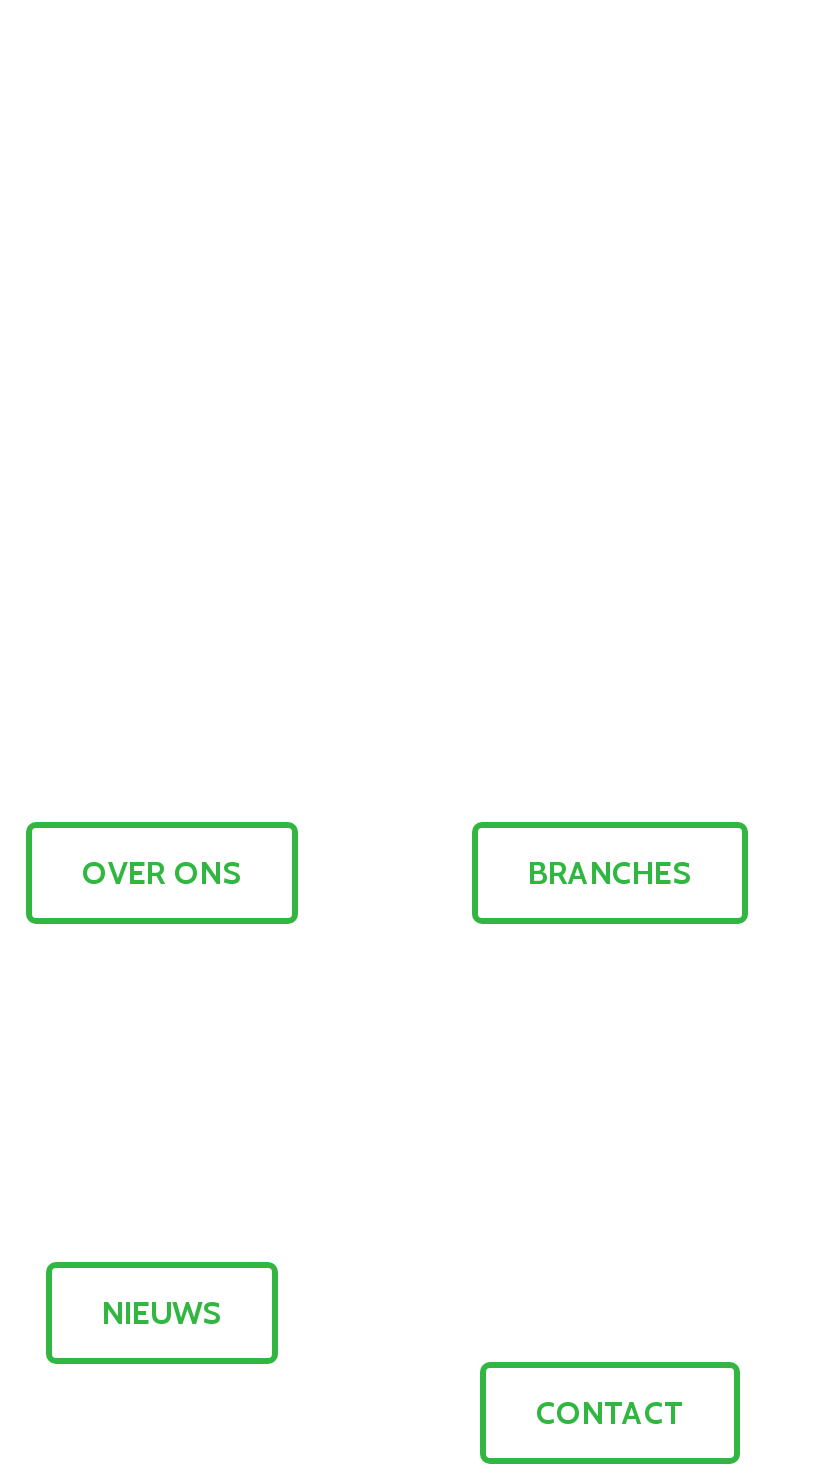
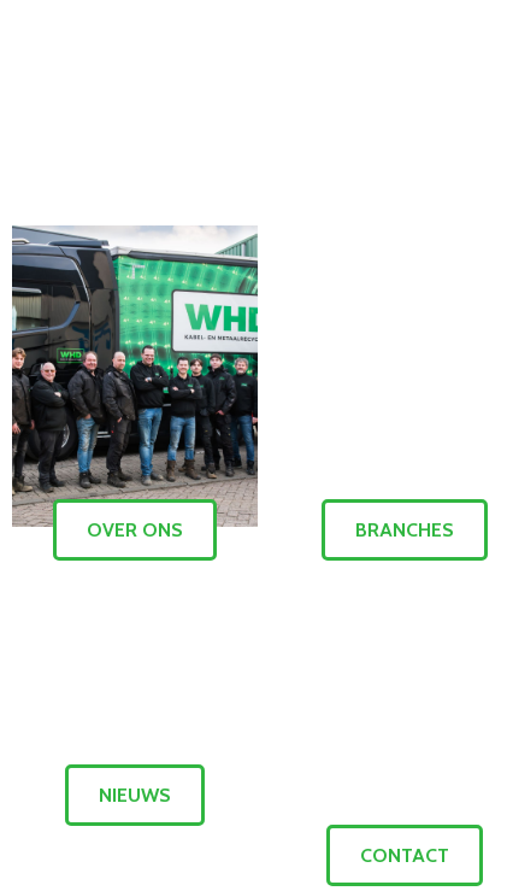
none -> [11,224,259,528] [image]

